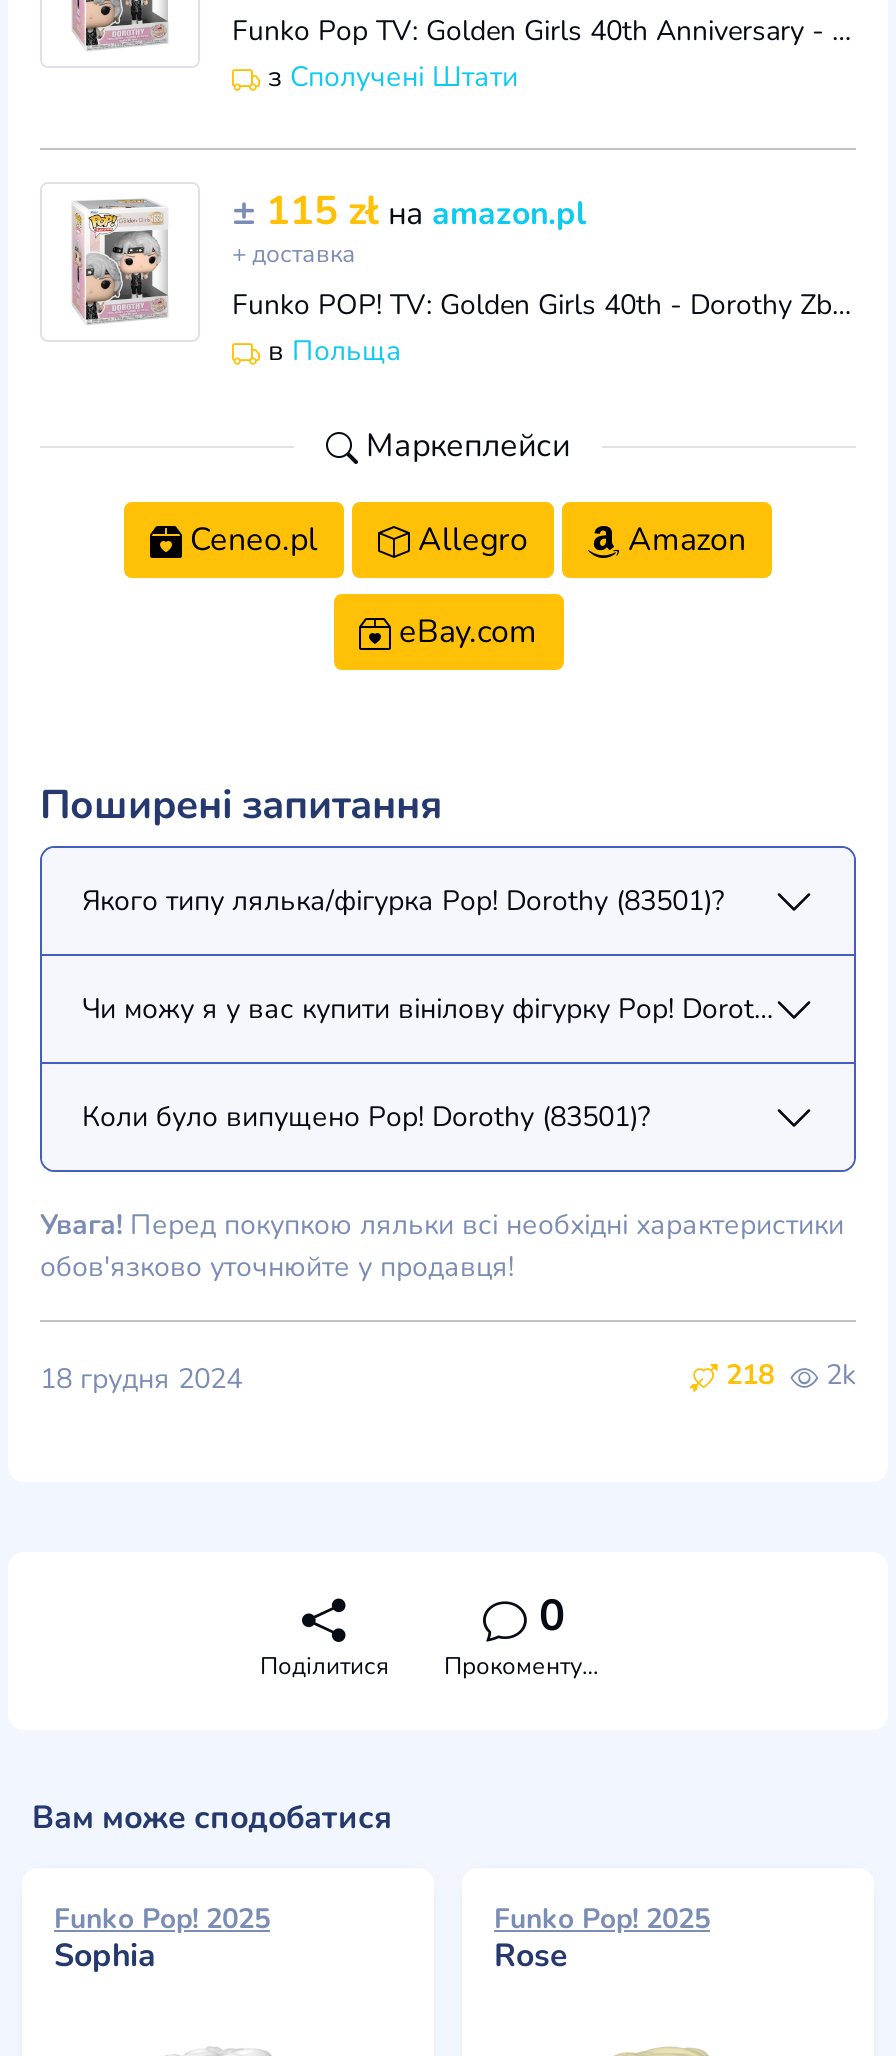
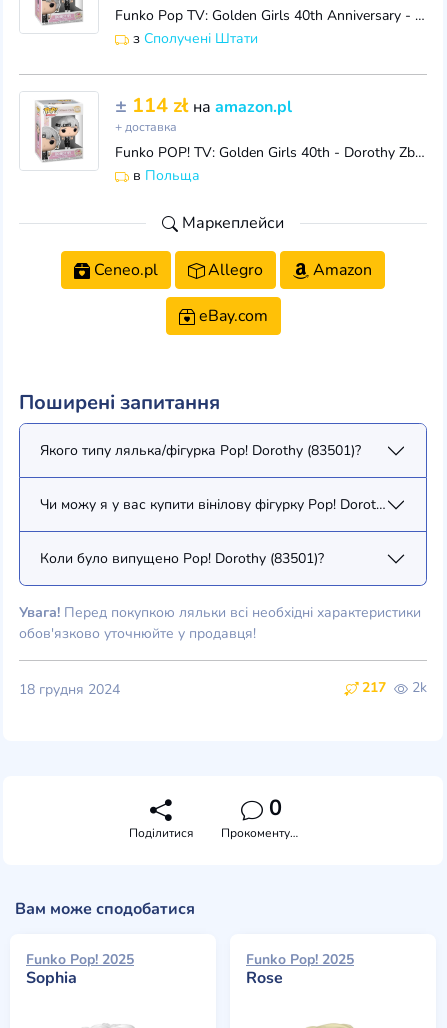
[232,184,586,238] ± 115 zł на amazon.pl -> [115,92,292,119] ± 114 zł на amazon.pl
[718,1356,856,1394] 218 2k -> [358,678,427,697] 217 2k

